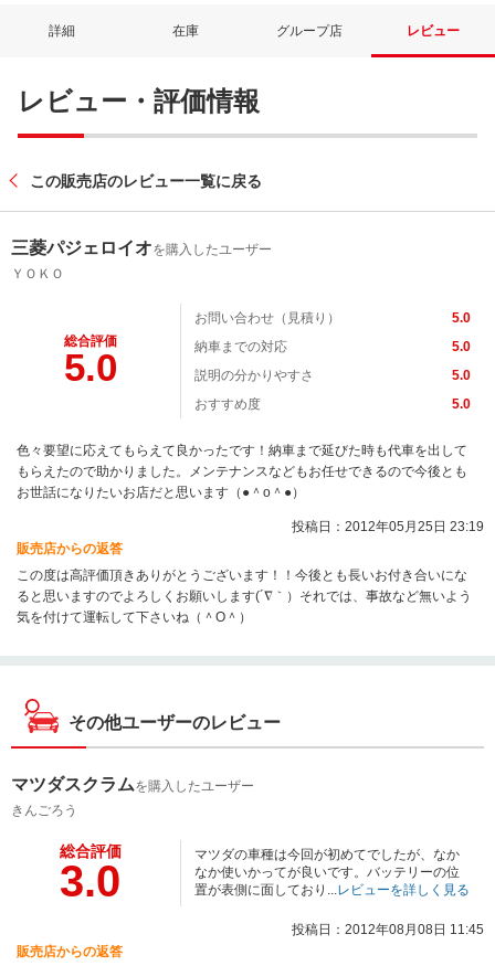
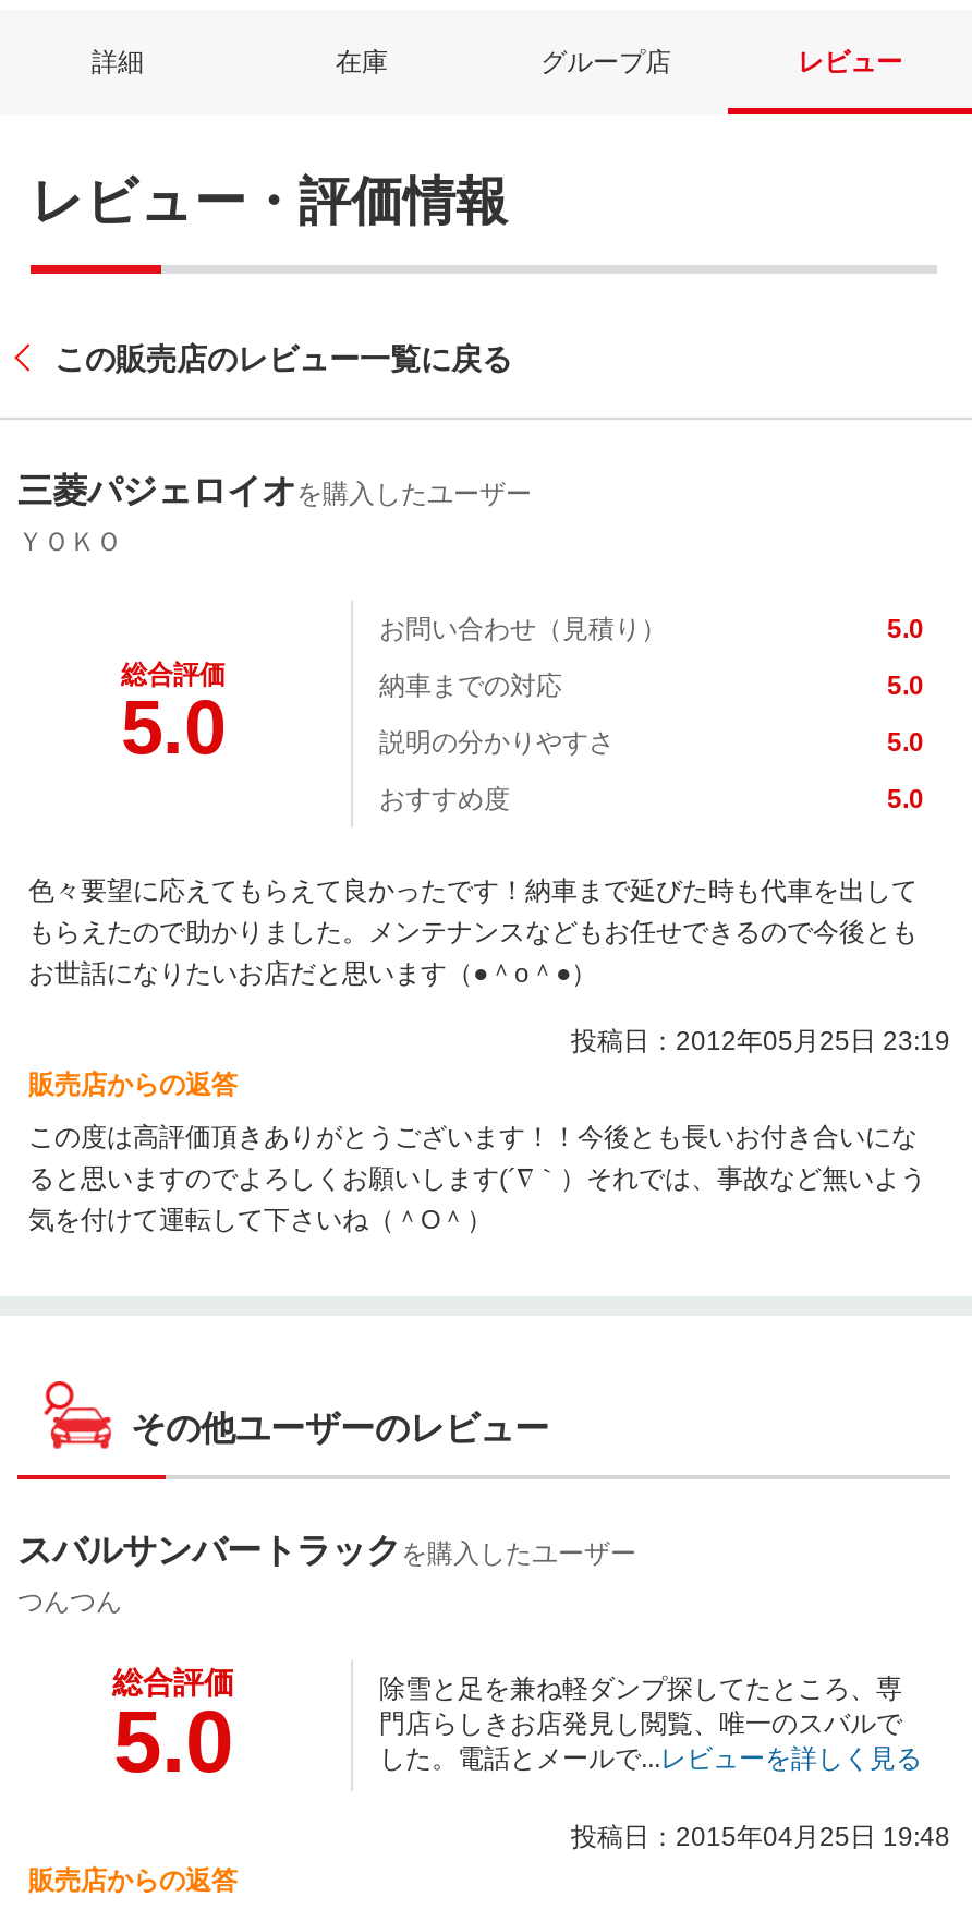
[11,775,254,794] マツダスクラムを購入したユーザー -> [17,1532,636,1569] スバルサンバートラックを購入したユーザー
[11,803,77,818] きんごろう -> [17,1586,122,1617] つんつん
[194,847,470,898] マツダの車種は今回が初めてでしたが、なか | なか使いかってが良いです。バッテリーの位 | 置が表側に面しており...レビューを詳しく見る -> [379,1674,922,1774] 除雪と足を兼ね軽ダンプ探してたところ、専 | 門店らしきお店発見し閲覧、唯一のスバルで | した。電話とメールで...レビューを詳しく見る
[60,857,120,905] 3.0 -> [113,1693,233,1789] 5.0
[292,922,484,937] 投稿日：2012年08月08日 11:45 -> [571,1822,950,1852] 投稿日：2015年04月25日 19:48

